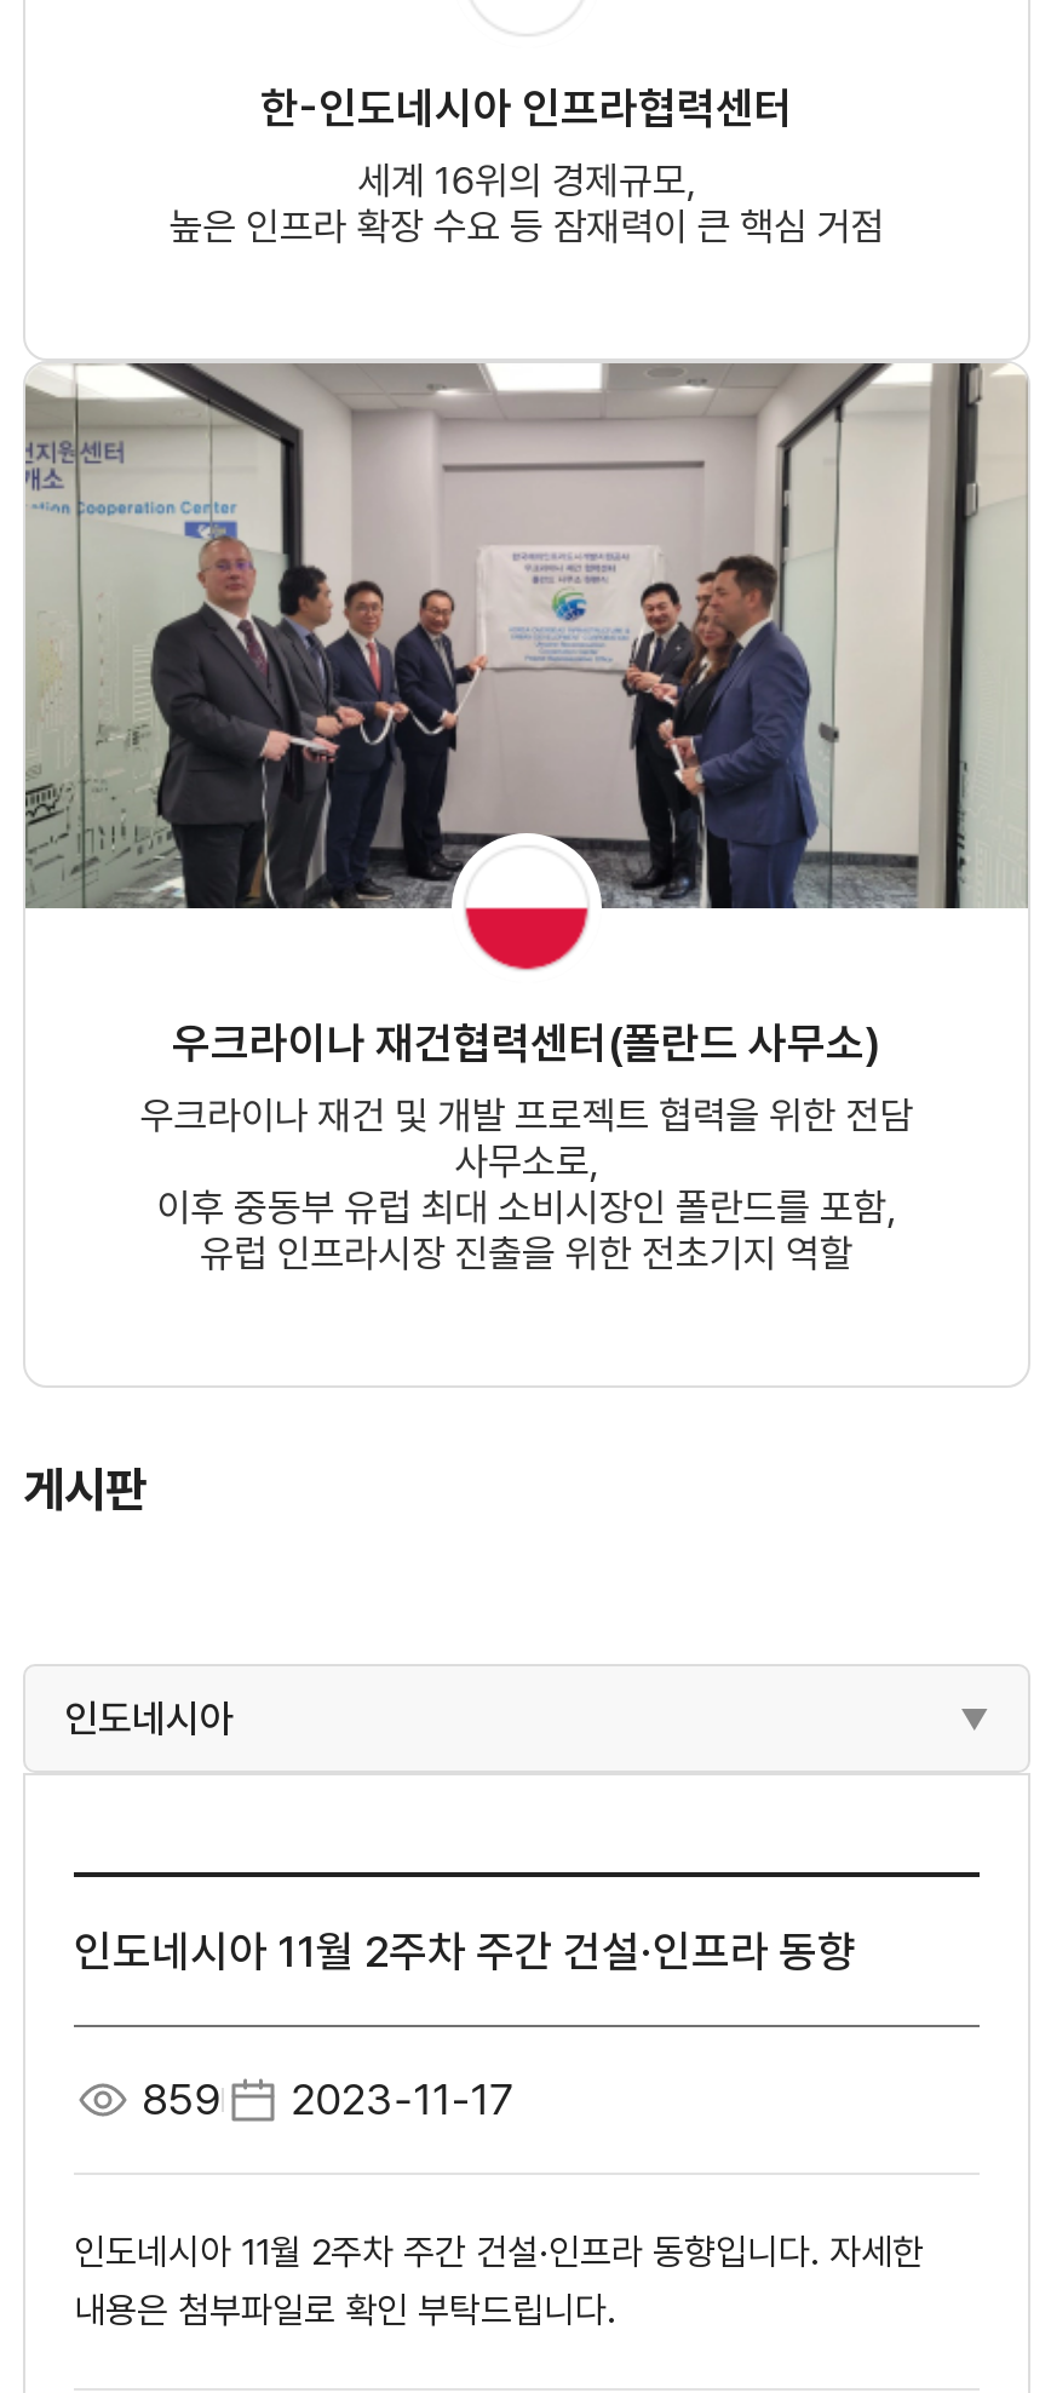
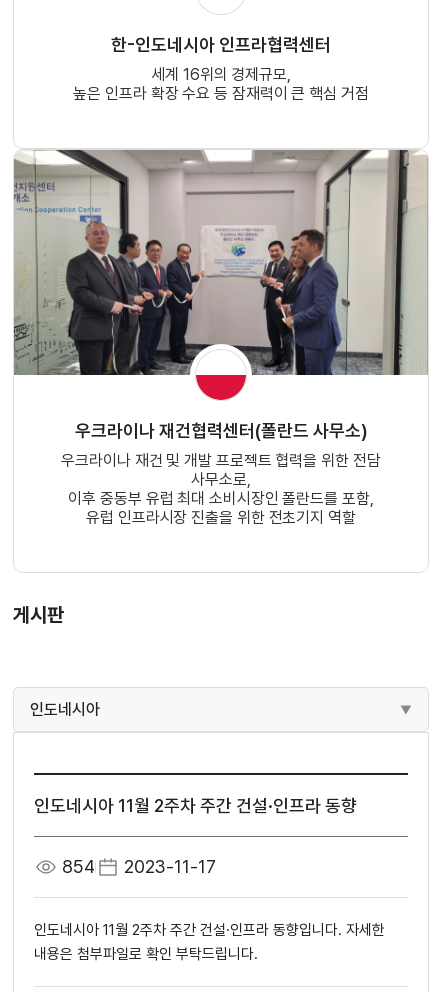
[142,2074,514,2125] 859 2023-11-17 -> [62,856,216,877] 854 2023-11-17

